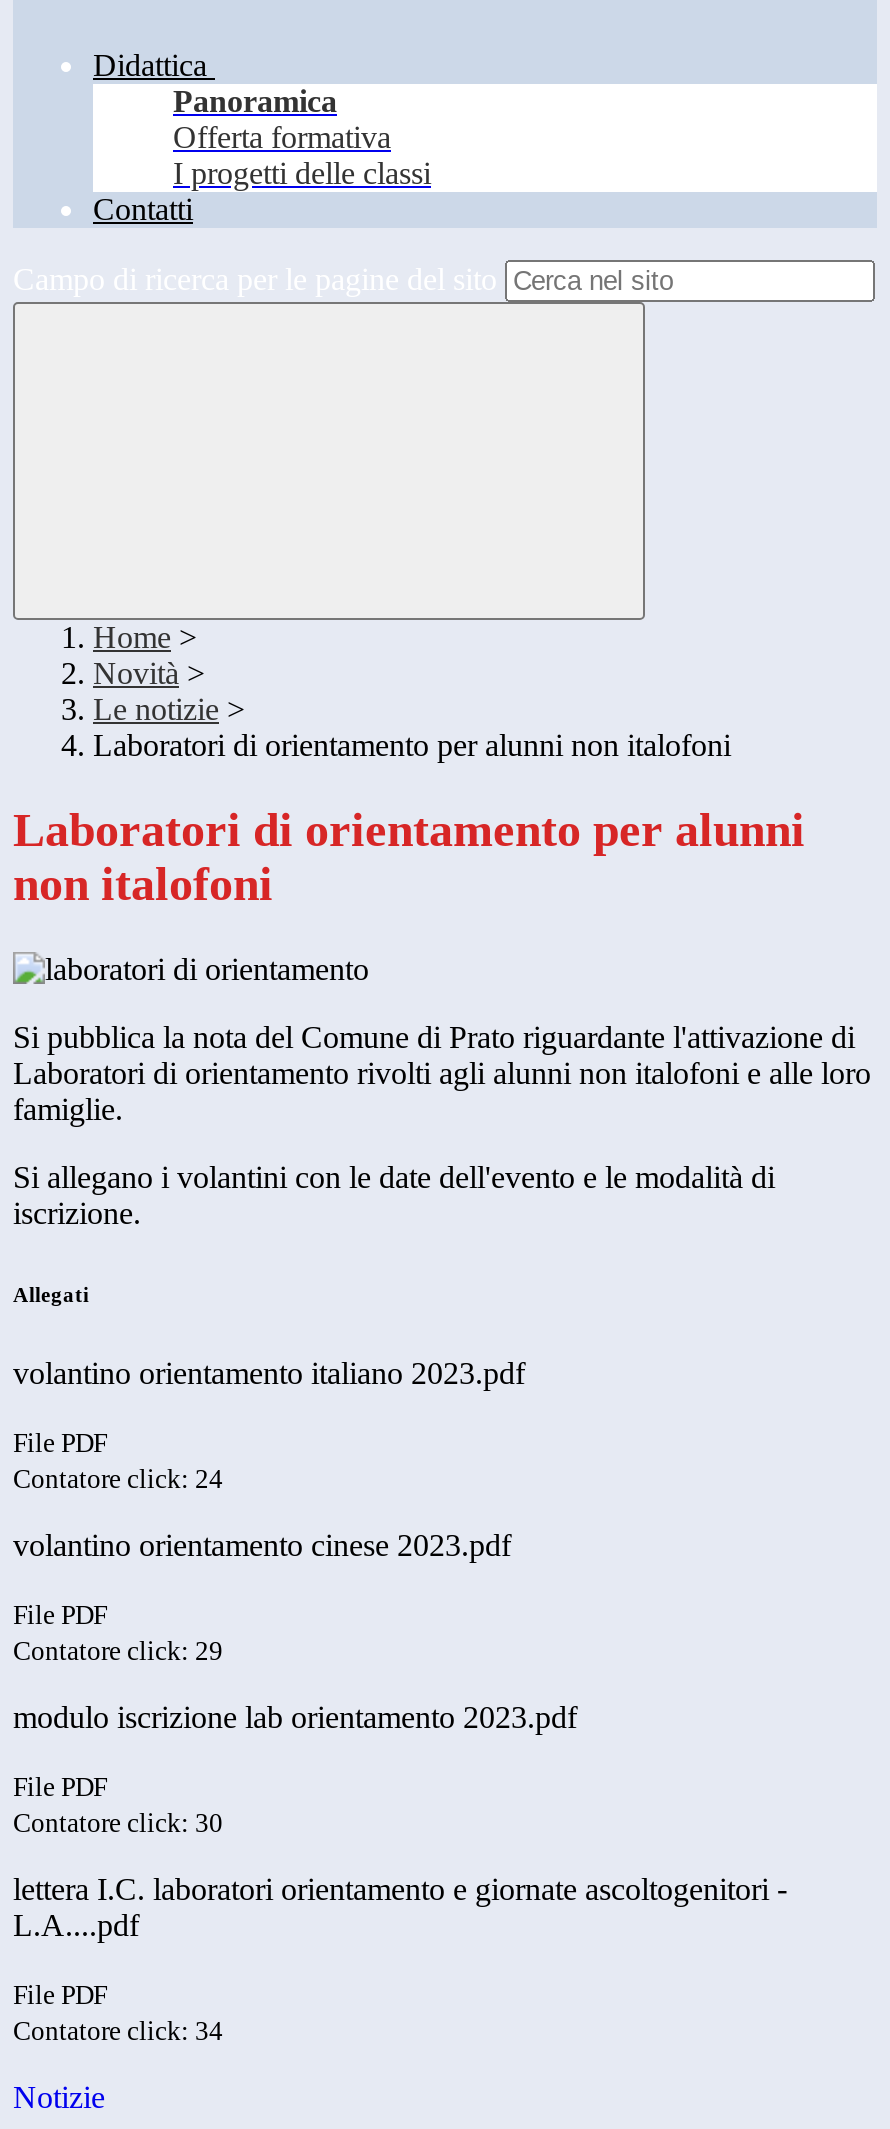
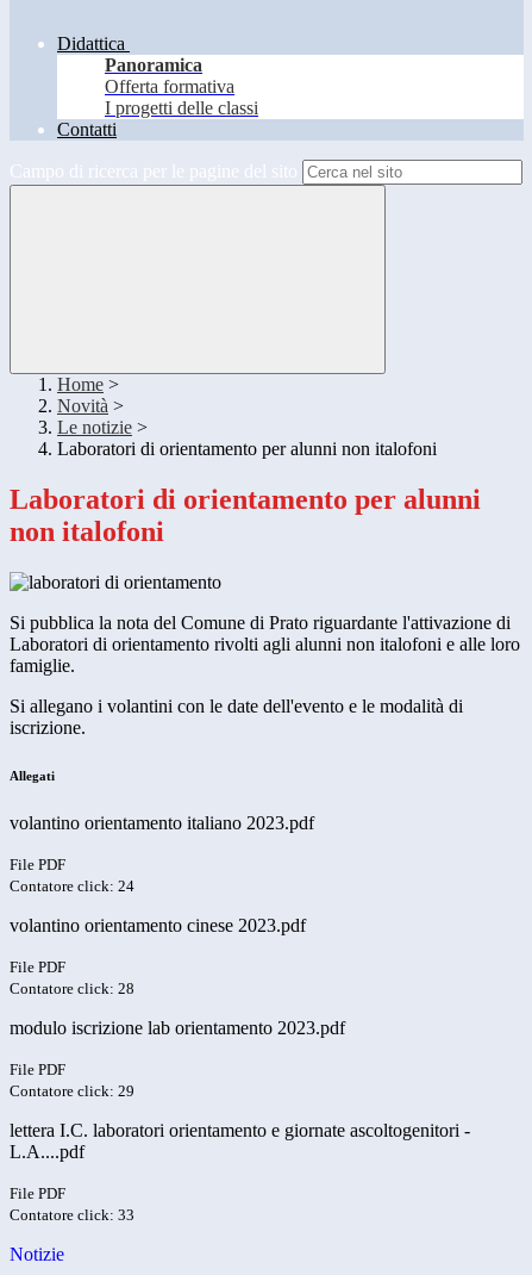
moved [13,1636,223,1666] -> [10,1082,134,1100]: Contatore click: 29
none -> [10,980,134,997] Contatore click: 28
[13,1808,223,1838] Contatore click: 30 -> none
[13,2016,223,2046] Contatore click: 34 -> [10,1206,134,1224] Contatore click: 33

